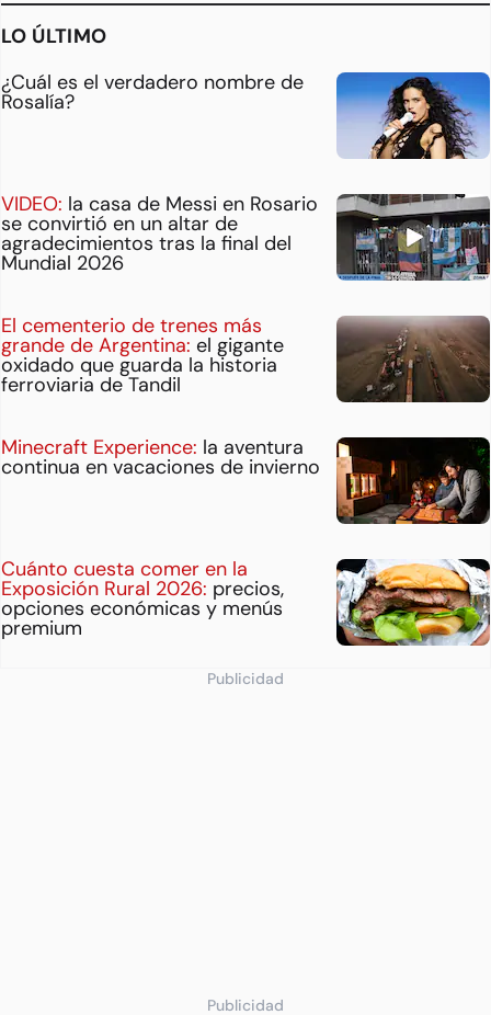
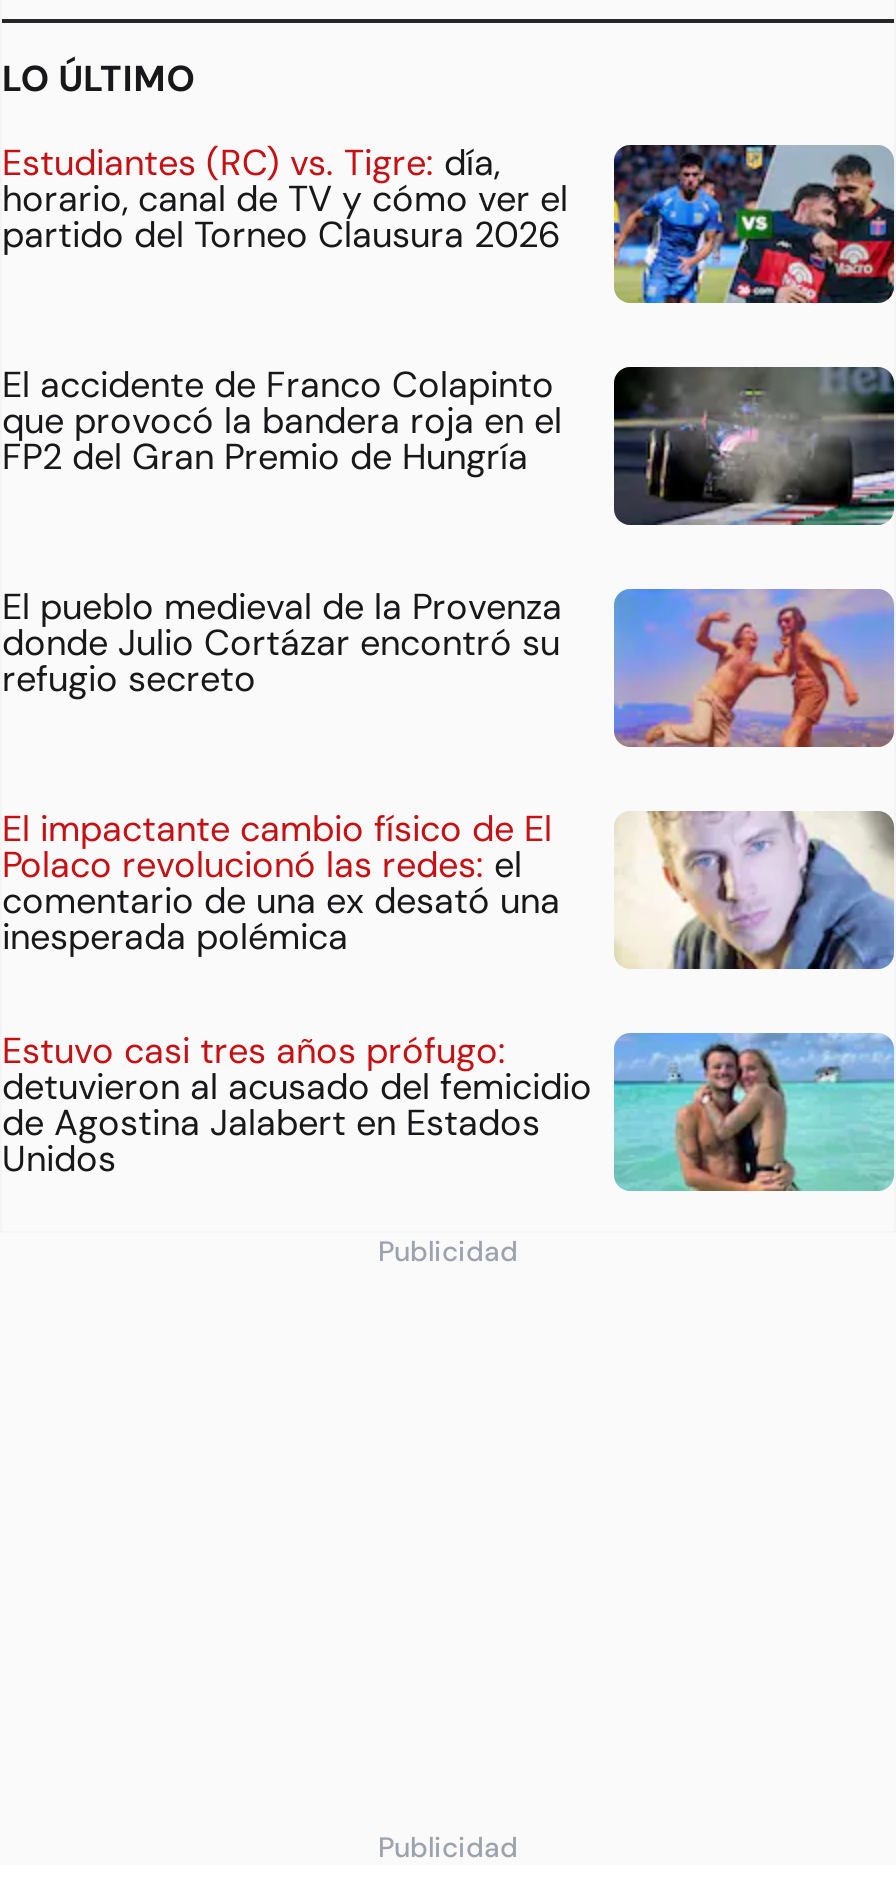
[1,69,488,160] [image] | ¿Cuál es el verdadero nombre de | Rosalía? -> [2,140,890,305] [image] | Estudiantes (RC) vs. Tigre: día, | horario, canal de TV y cómo ver el | partido del Torneo Clausura 2026
[1,191,488,282] [image] | VIDEO: la casa de Messi en Rosario | se convirtió en un altar de | agradecimientos tras la final del | Mundial 2026 -> [2,362,890,527] [image] | El accidente de Franco Colapinto | que provocó la bandera roja en el | FP2 del Gran Premio de Hungría
[1,313,284,398] El cementerio de trenes más | grande de Argentina: el gigante | oxidado que guarda la historia | ferroviaria de Tandil -> [2,584,562,704] El pueblo medieval de la Provenza | donde Julio Cortázar encontró su | refugio secreto
[335,316,488,403] [image] -> [612,587,890,749] [image]
[1,435,488,525] [image] | Minecraft Experience: la aventura | continua en vacaciones de invierno -> [2,806,890,971] [image] | El impactante cambio físico de El | Polaco revolucionó las redes: el | comentario de una ex desató una | inesperada polémica
[1,556,284,642] Cuánto cuesta comer en la | Exposición Rural 2026: precios, | opciones económicas y menús | premium -> [2,1028,592,1184] Estuvo casi tres años prófugo: | detuvieron al acusado del femicidio | de Agostina Jalabert en Estados | Unidos
[335,558,488,647] [image] -> [612,1031,890,1193] [image]

